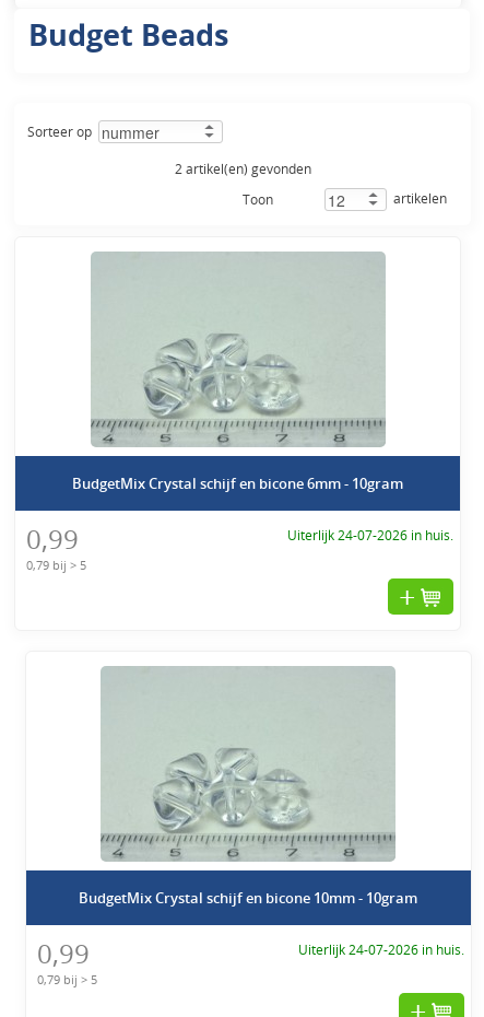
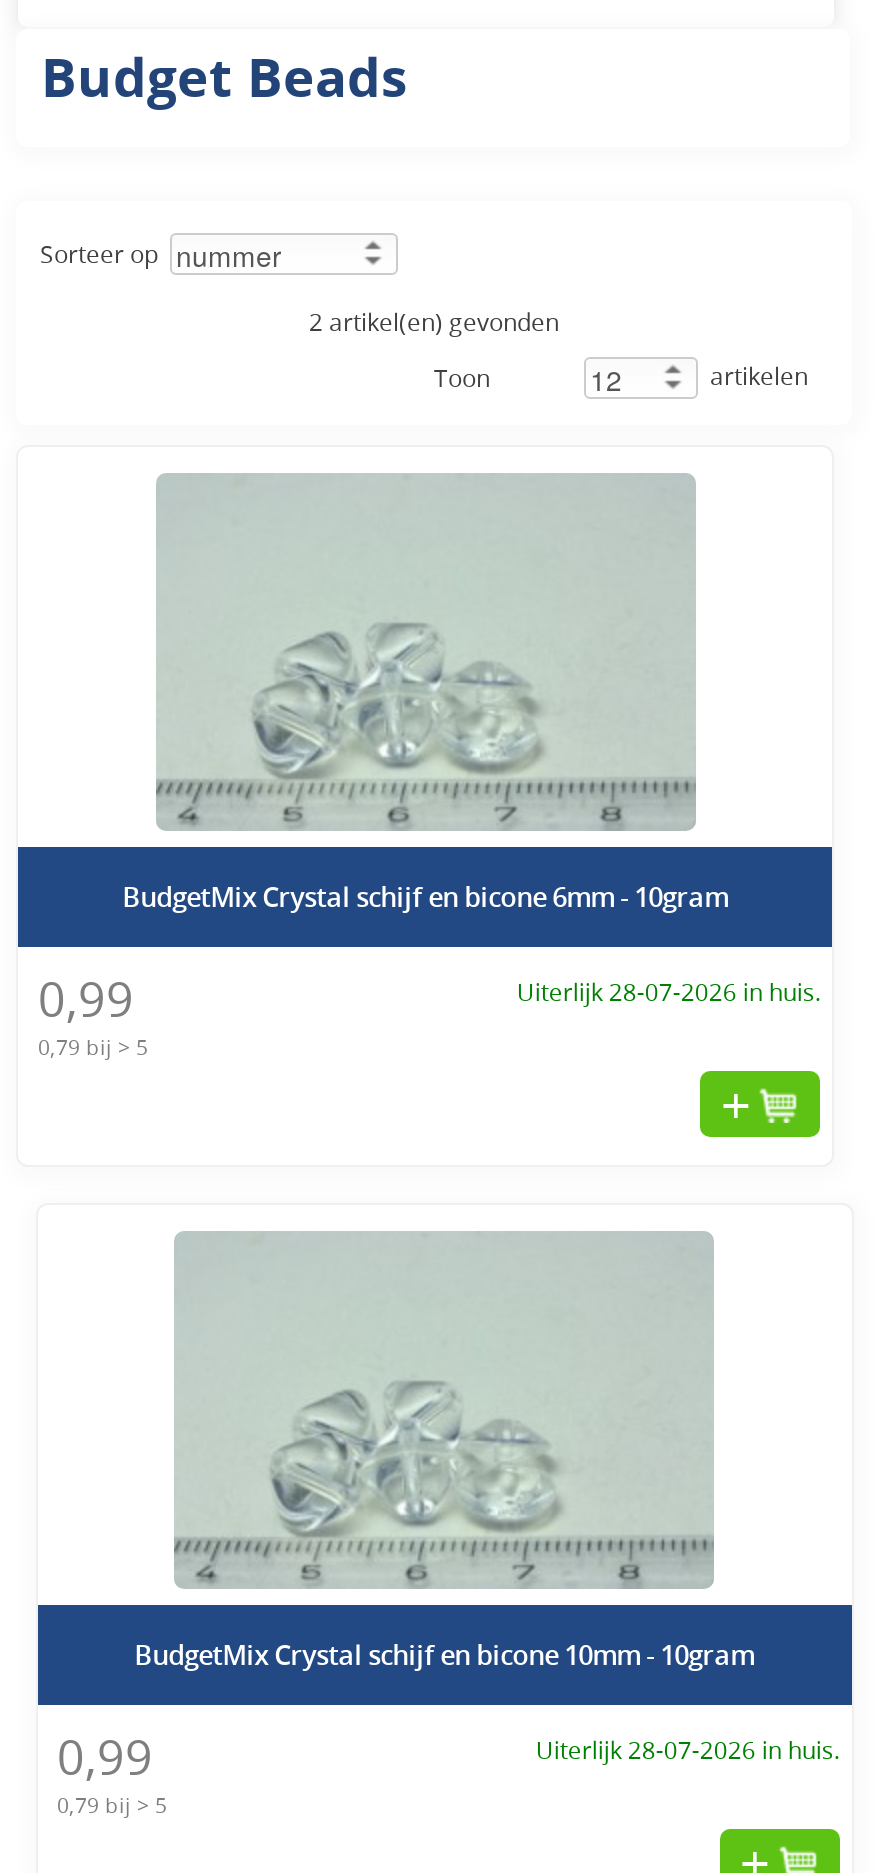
[288,527,454,544] Uiterlijk 24-07-2026 in huis. -> [517,976,821,1008] Uiterlijk 28-07-2026 in huis.
[298,941,464,958] Uiterlijk 24-07-2026 in huis. -> [536,1734,840,1766] Uiterlijk 28-07-2026 in huis.

